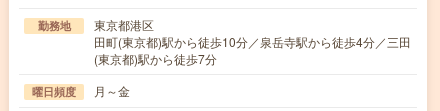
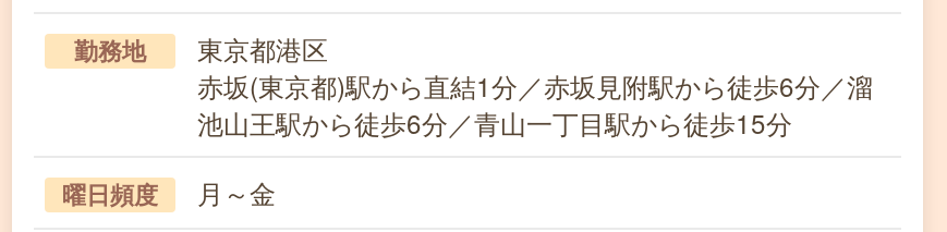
[94,33,411,67] 田町(東京都)駅から徒歩10分／泉岳寺駅から徒歩4分／三田 | (東京都)駅から徒歩7分 -> [197,66,873,141] 赤坂(東京都)駅から直結1分／赤坂見附駅から徒歩6分／溜 | 池山王駅から徒歩6分／青山一丁目駅から徒歩15分

